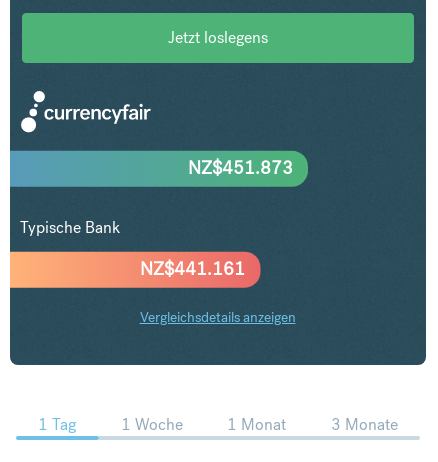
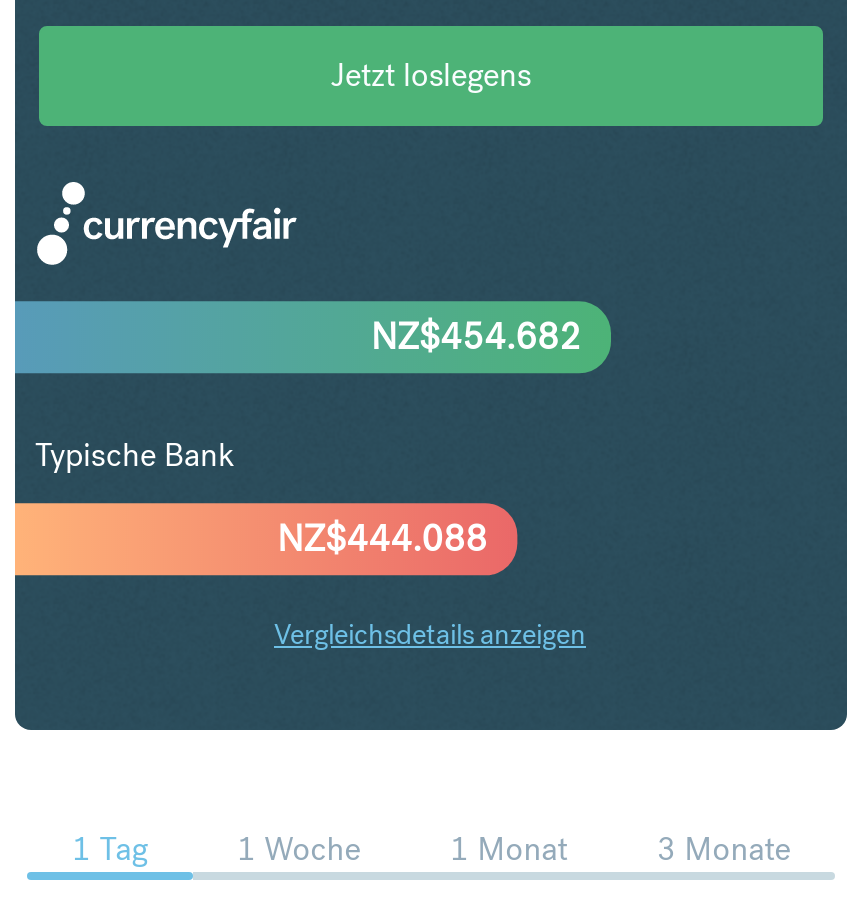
[188,156,293,179] NZ$451.873 -> [371,313,581,359] NZ$454.682
[140,257,245,280] NZ$441.161 -> [277,515,487,561] NZ$444.088

